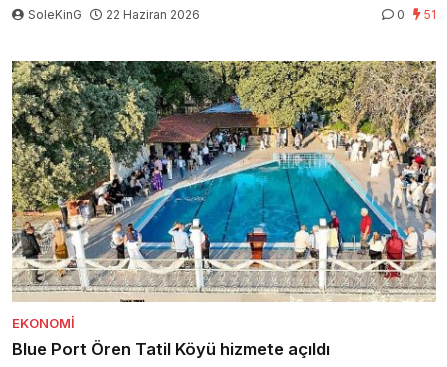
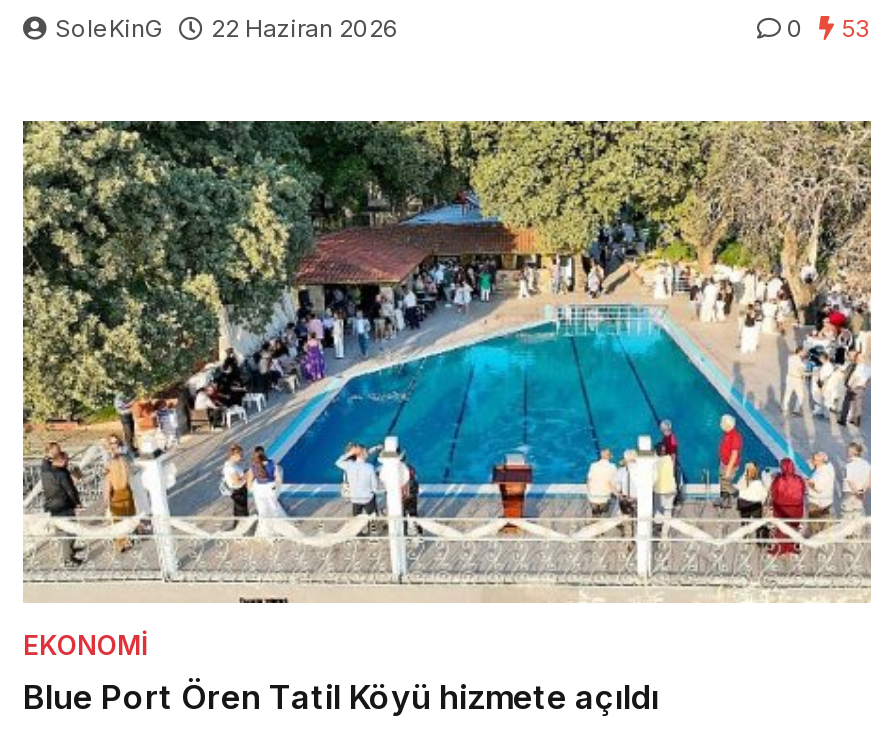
[394,7,436,22] 0 51 -> [781,14,871,44] 0 53

